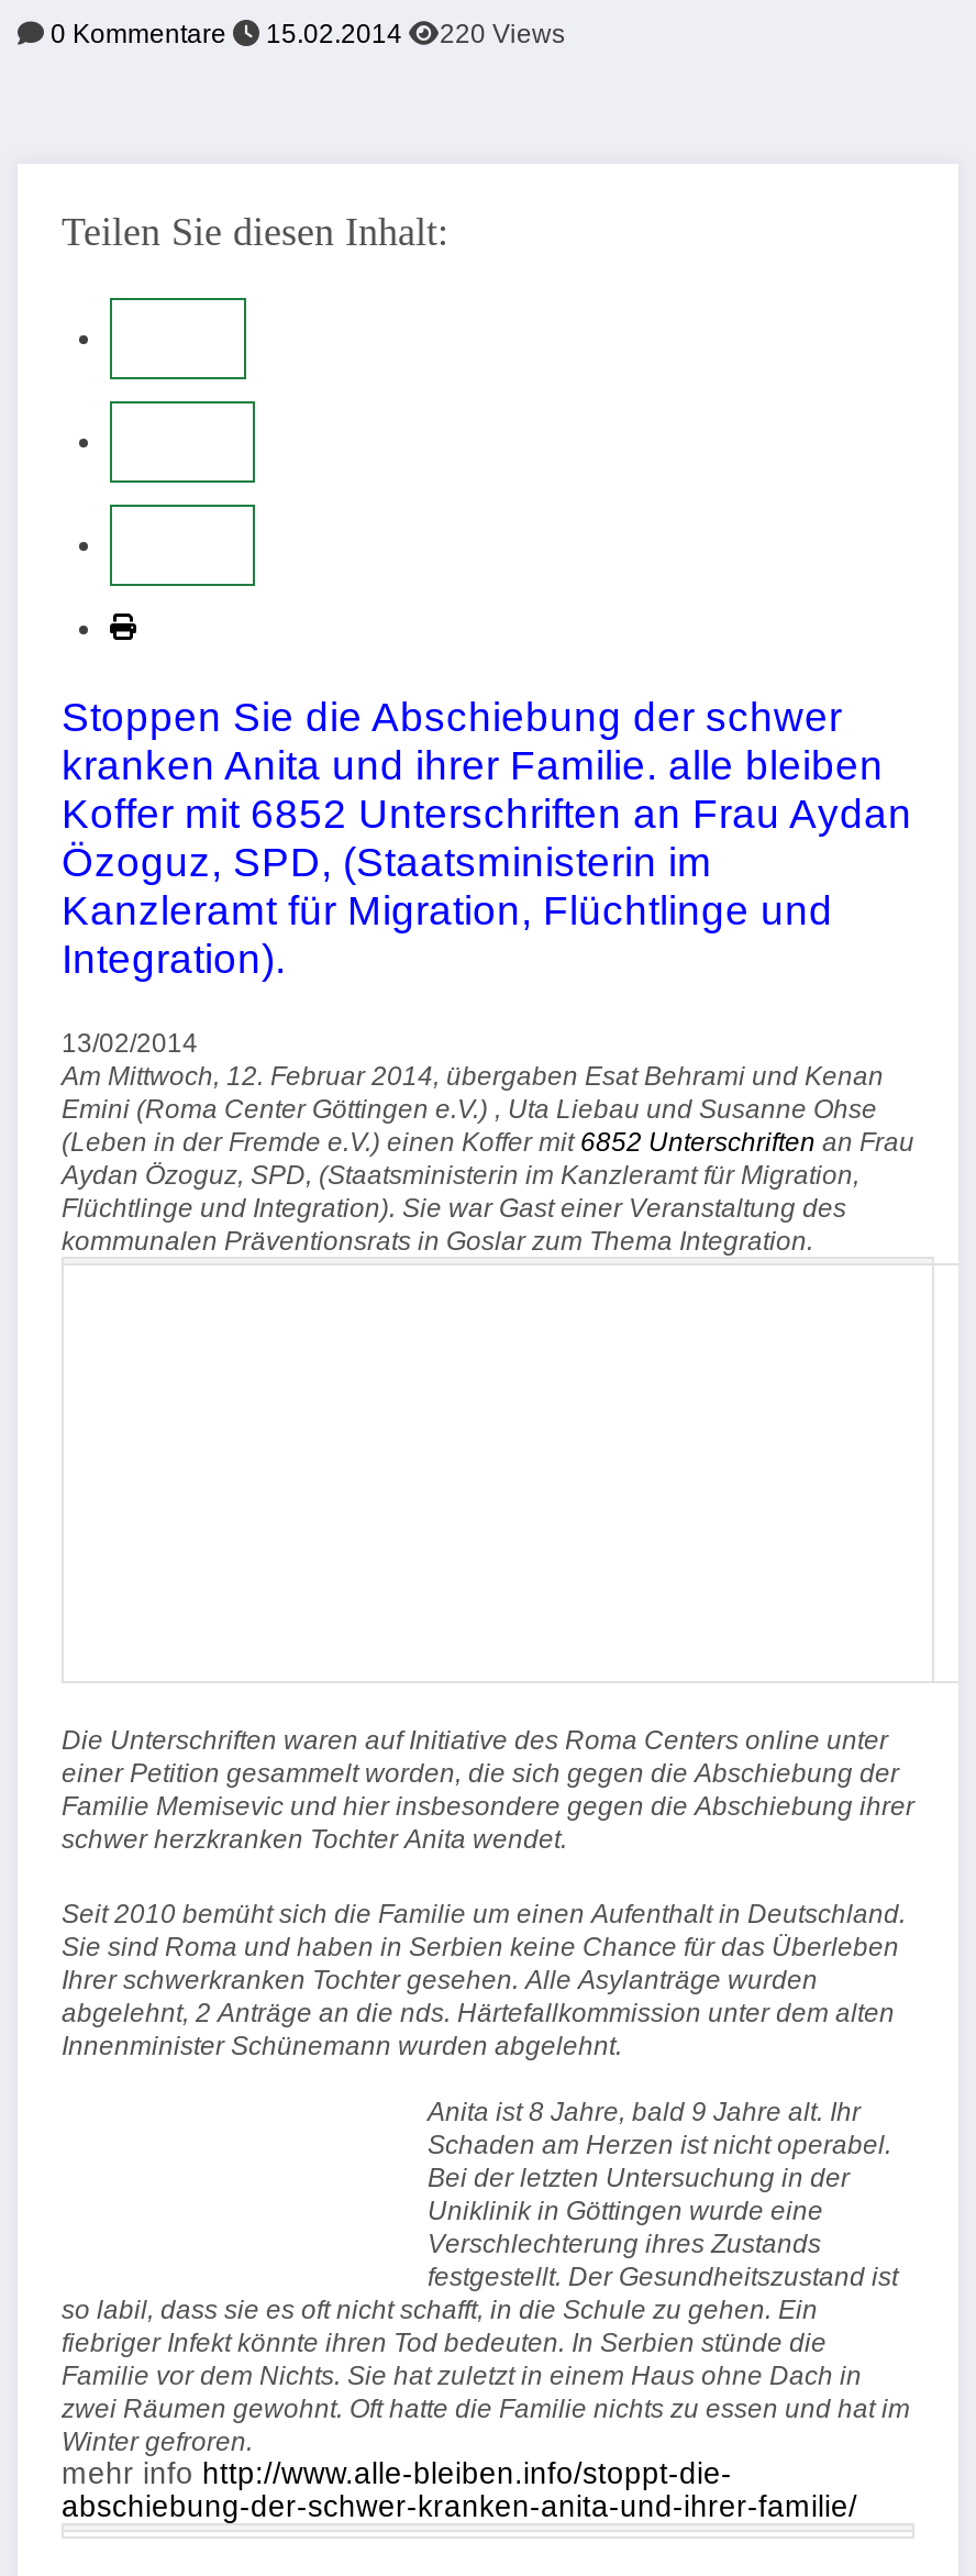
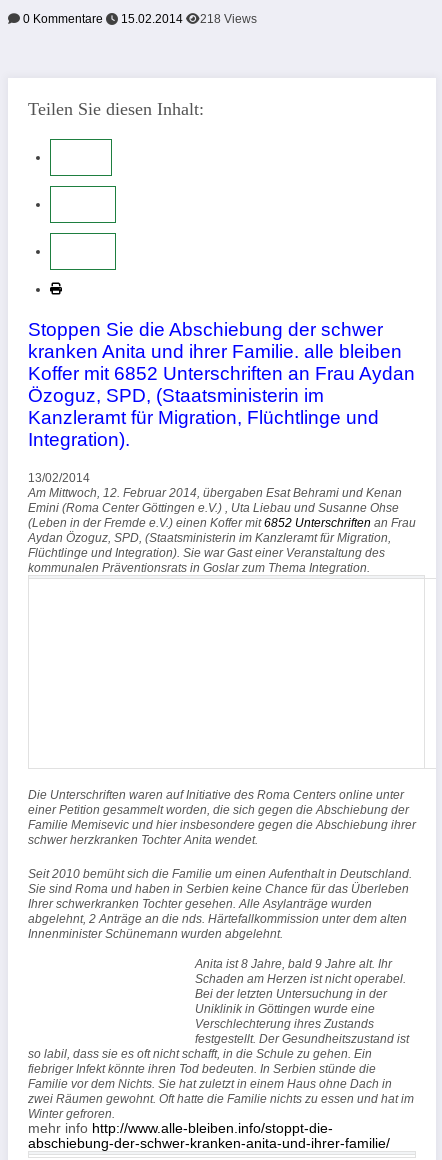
[51,19,565,50] 0 Kommentare 15.02.2014 220 Views -> [23,12,257,26] 0 Kommentare 15.02.2014 218 Views

